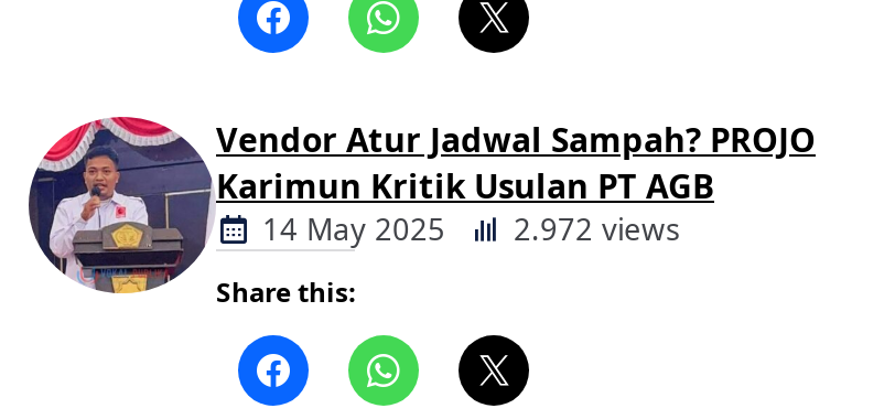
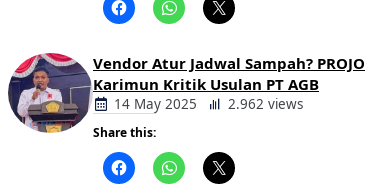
[262,210,679,250] 14 May 2025 2.972 views -> [114,95,303,113] 14 May 2025 2.962 views

